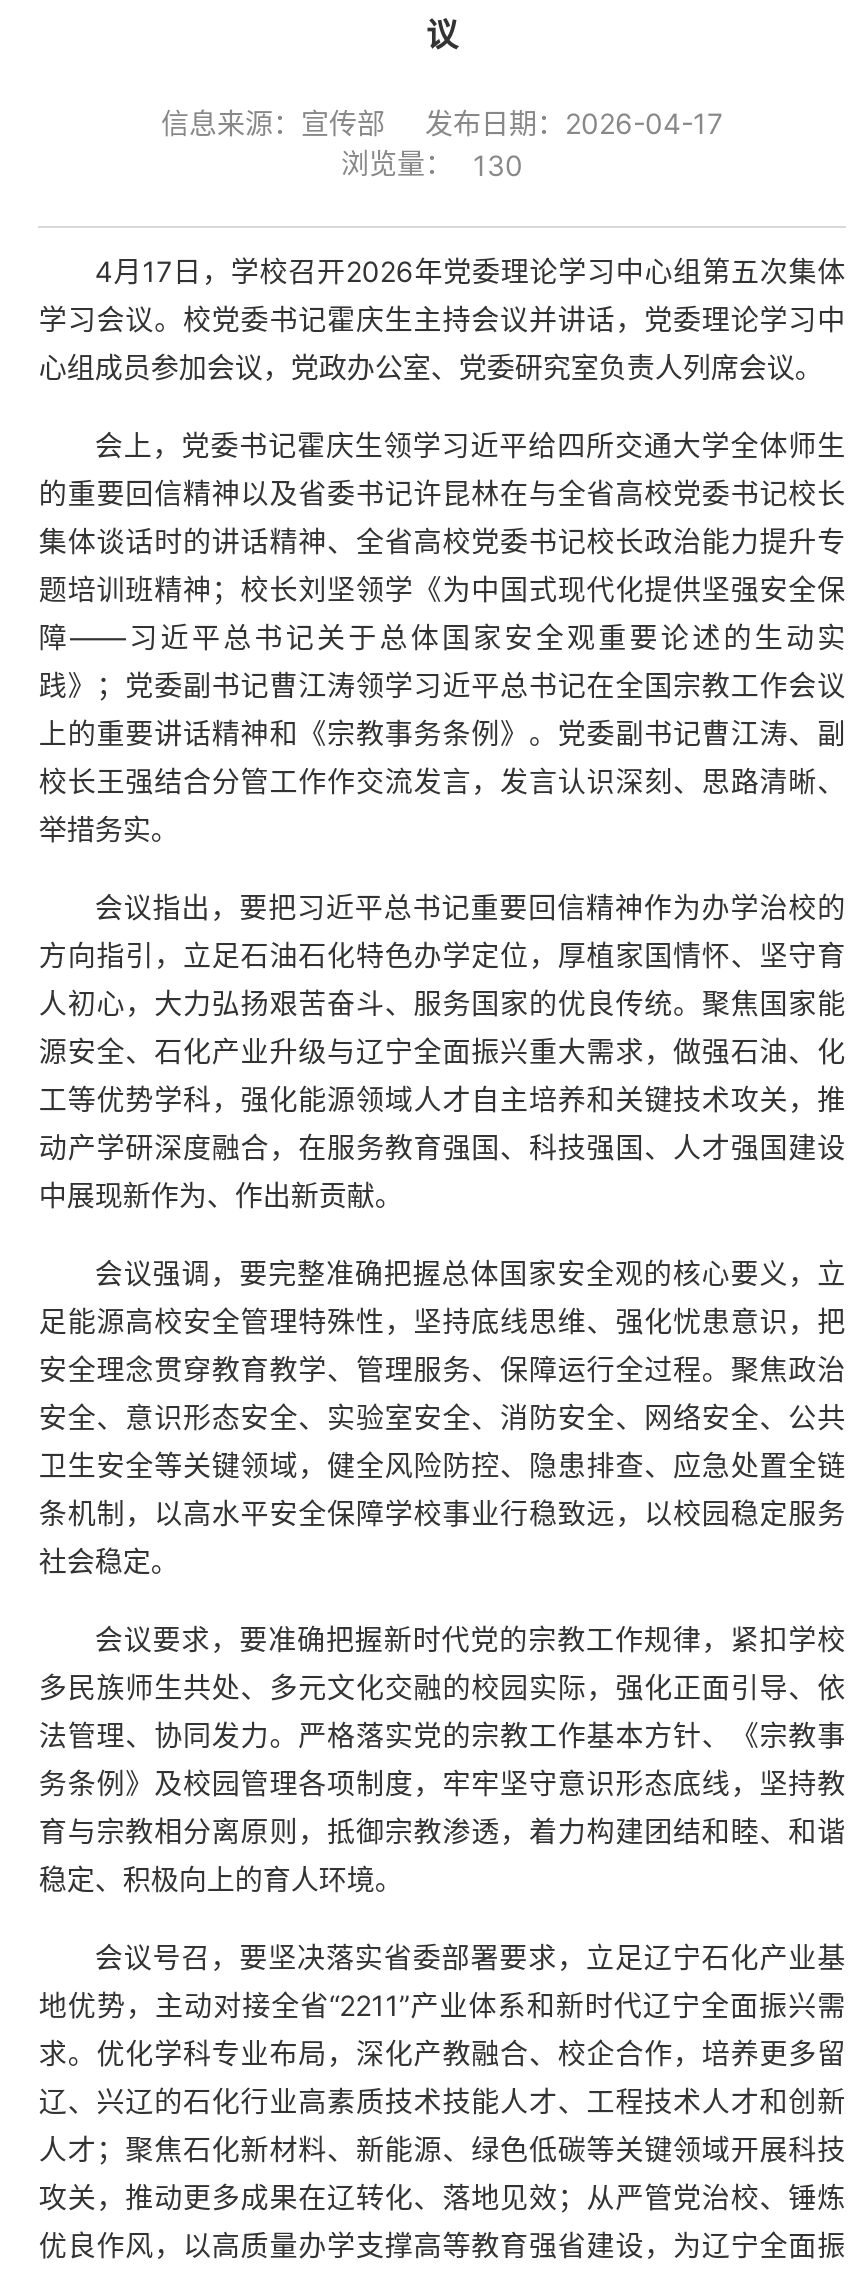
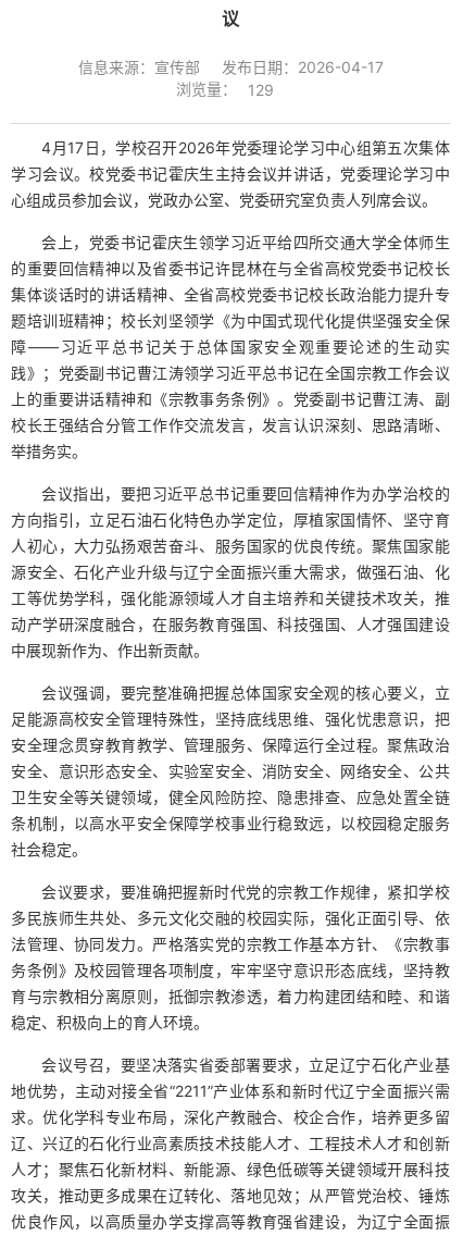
[341,146,523,182] 浏览量： 130 -> [176,79,274,99] 浏览量： 129

